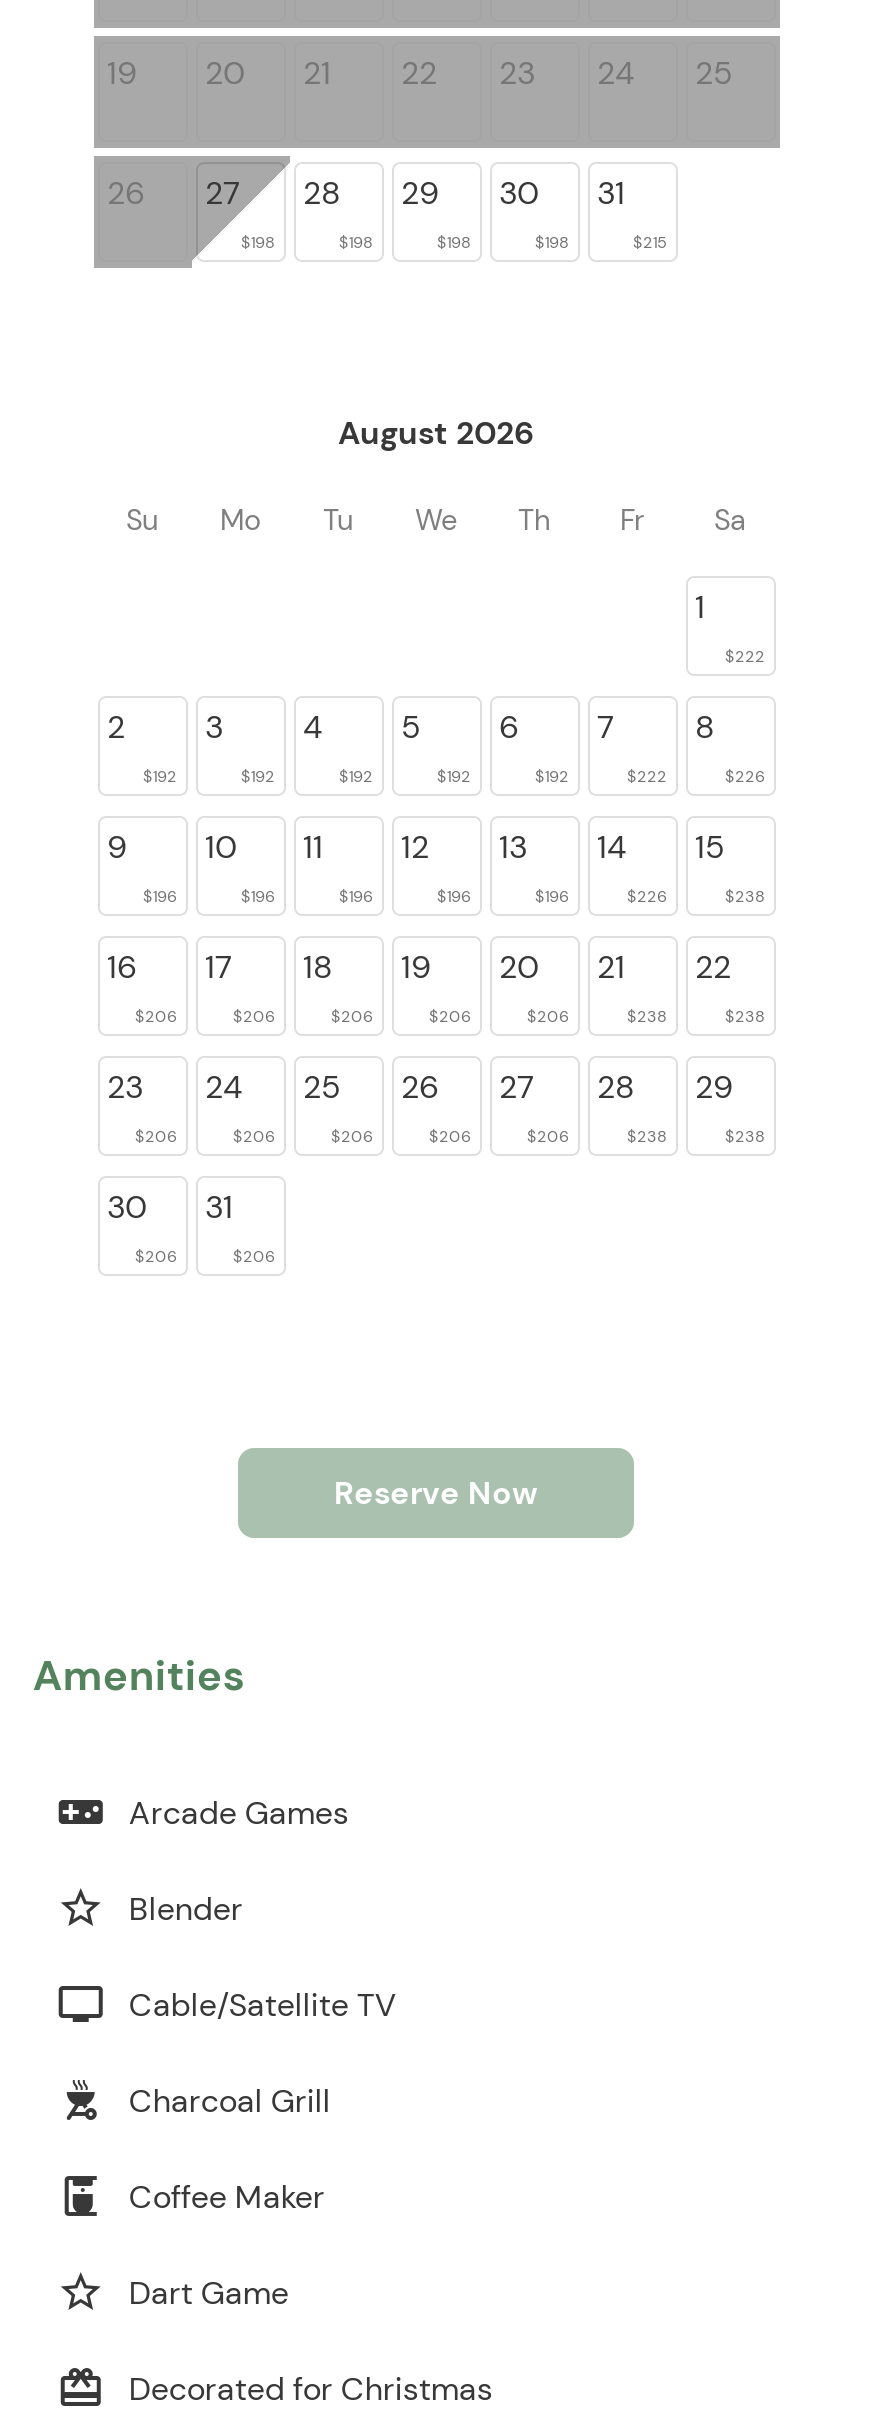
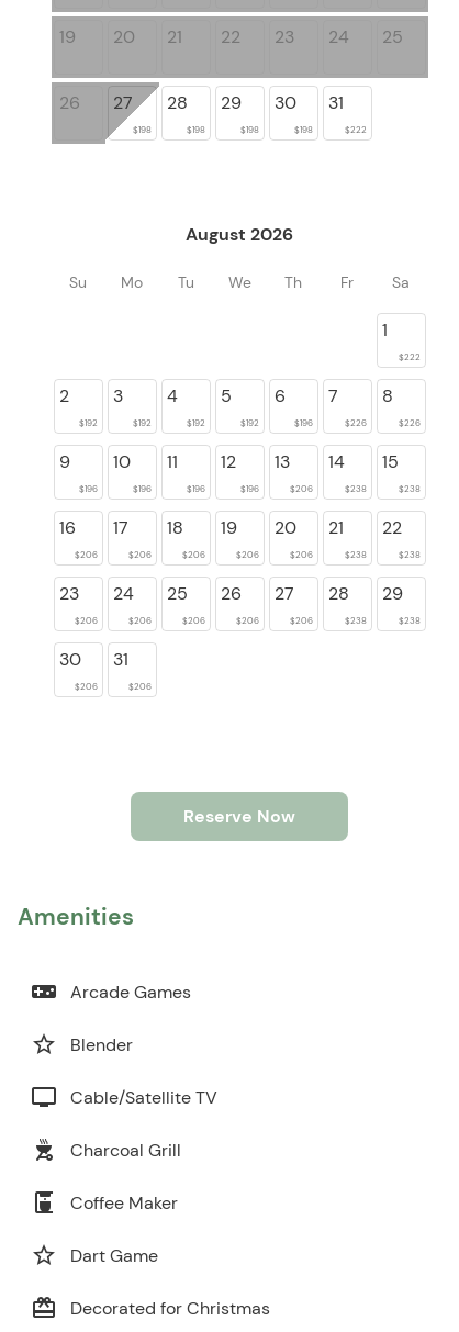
[633,232,667,252] $215 -> [344,124,366,135] $222
[535,766,569,786] $192 -> [294,417,312,428] $196
[627,766,667,786] $222 -> [344,417,366,428] $226
[535,886,569,906] $196 -> [289,483,312,494] $206
[627,886,667,906] $226 -> [344,483,366,494] $238

